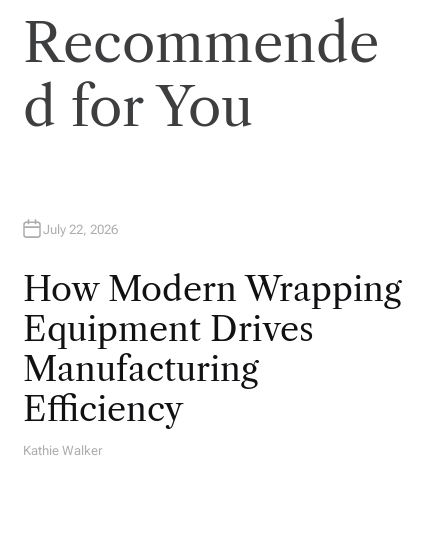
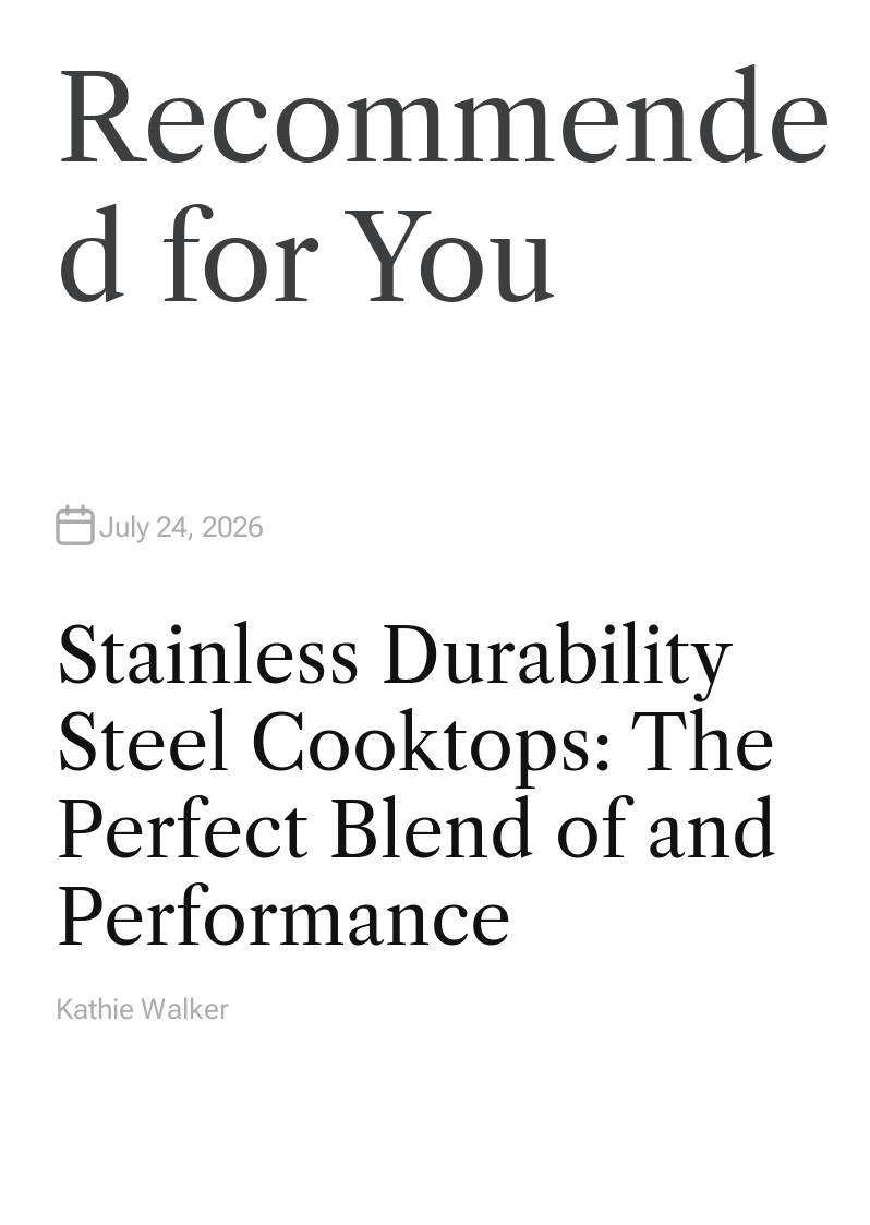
[43,221,118,236] July 22, 2026 -> [99,509,263,542] July 24, 2026
[23,268,401,430] How Modern Wrapping | Equipment Drives | Manufacturing | Efficiency -> [56,611,777,964] Stainless Durability | Steel Cooktops: The | Perfect Blend of and | Performance

